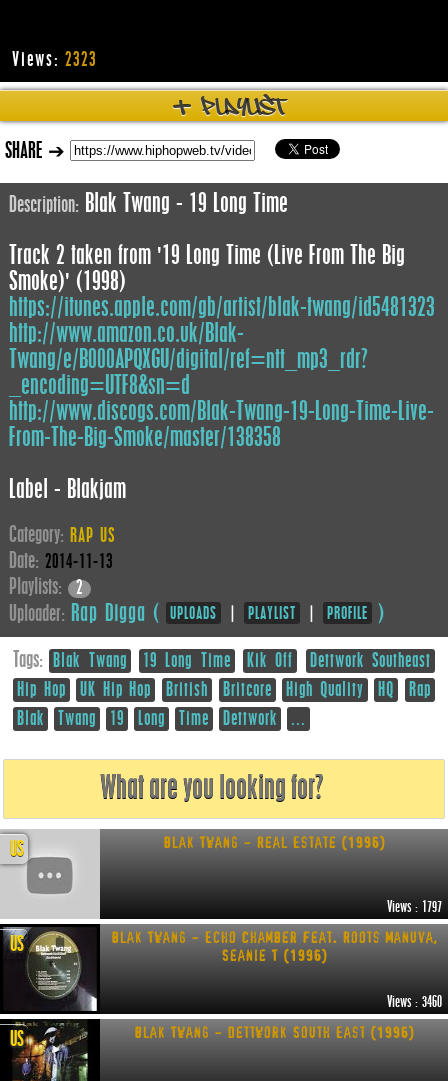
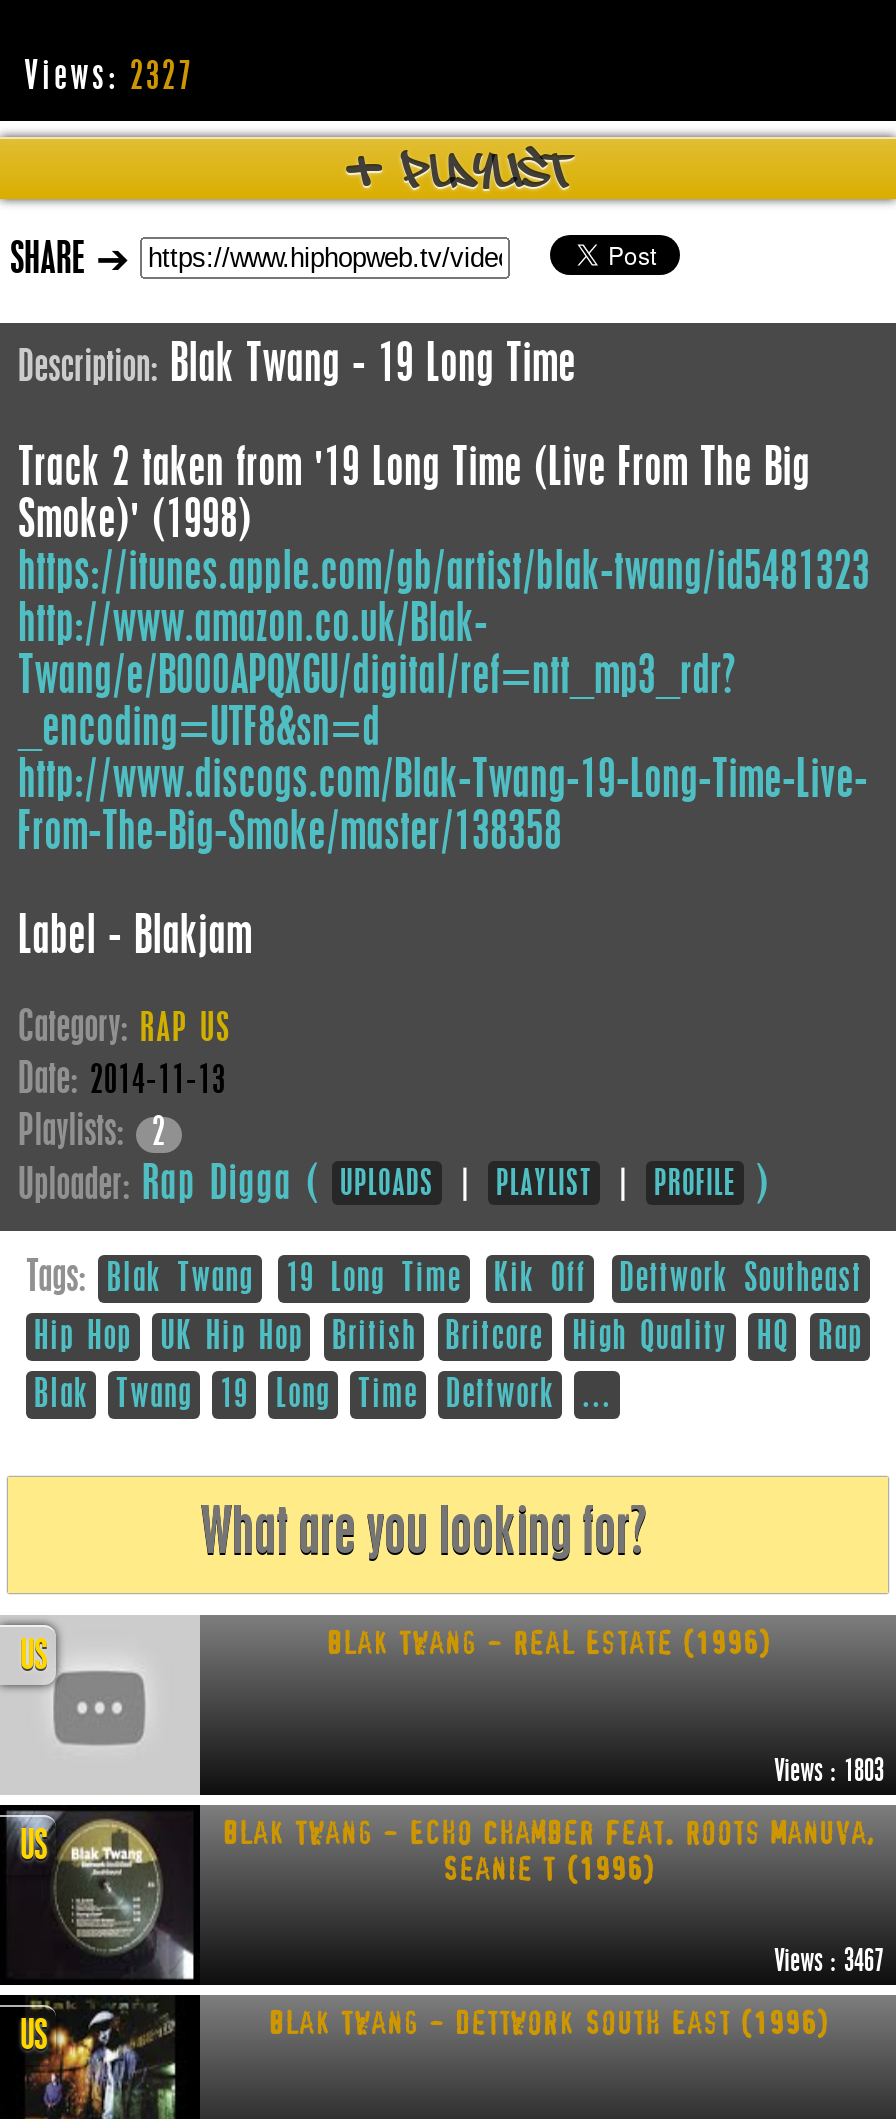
[12,52,97,70] Views: 2323 -> [24,61,194,97] Views: 2327
[387,901,442,915] Views : 1797 -> [774,1759,884,1787] Views : 1803
[387,996,442,1010] Views : 3460 -> [774,1949,884,1977] Views : 3467

